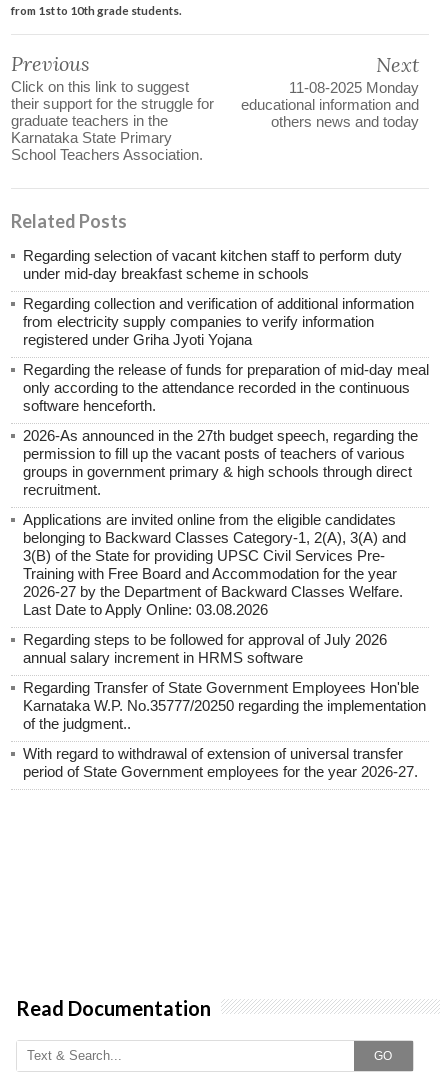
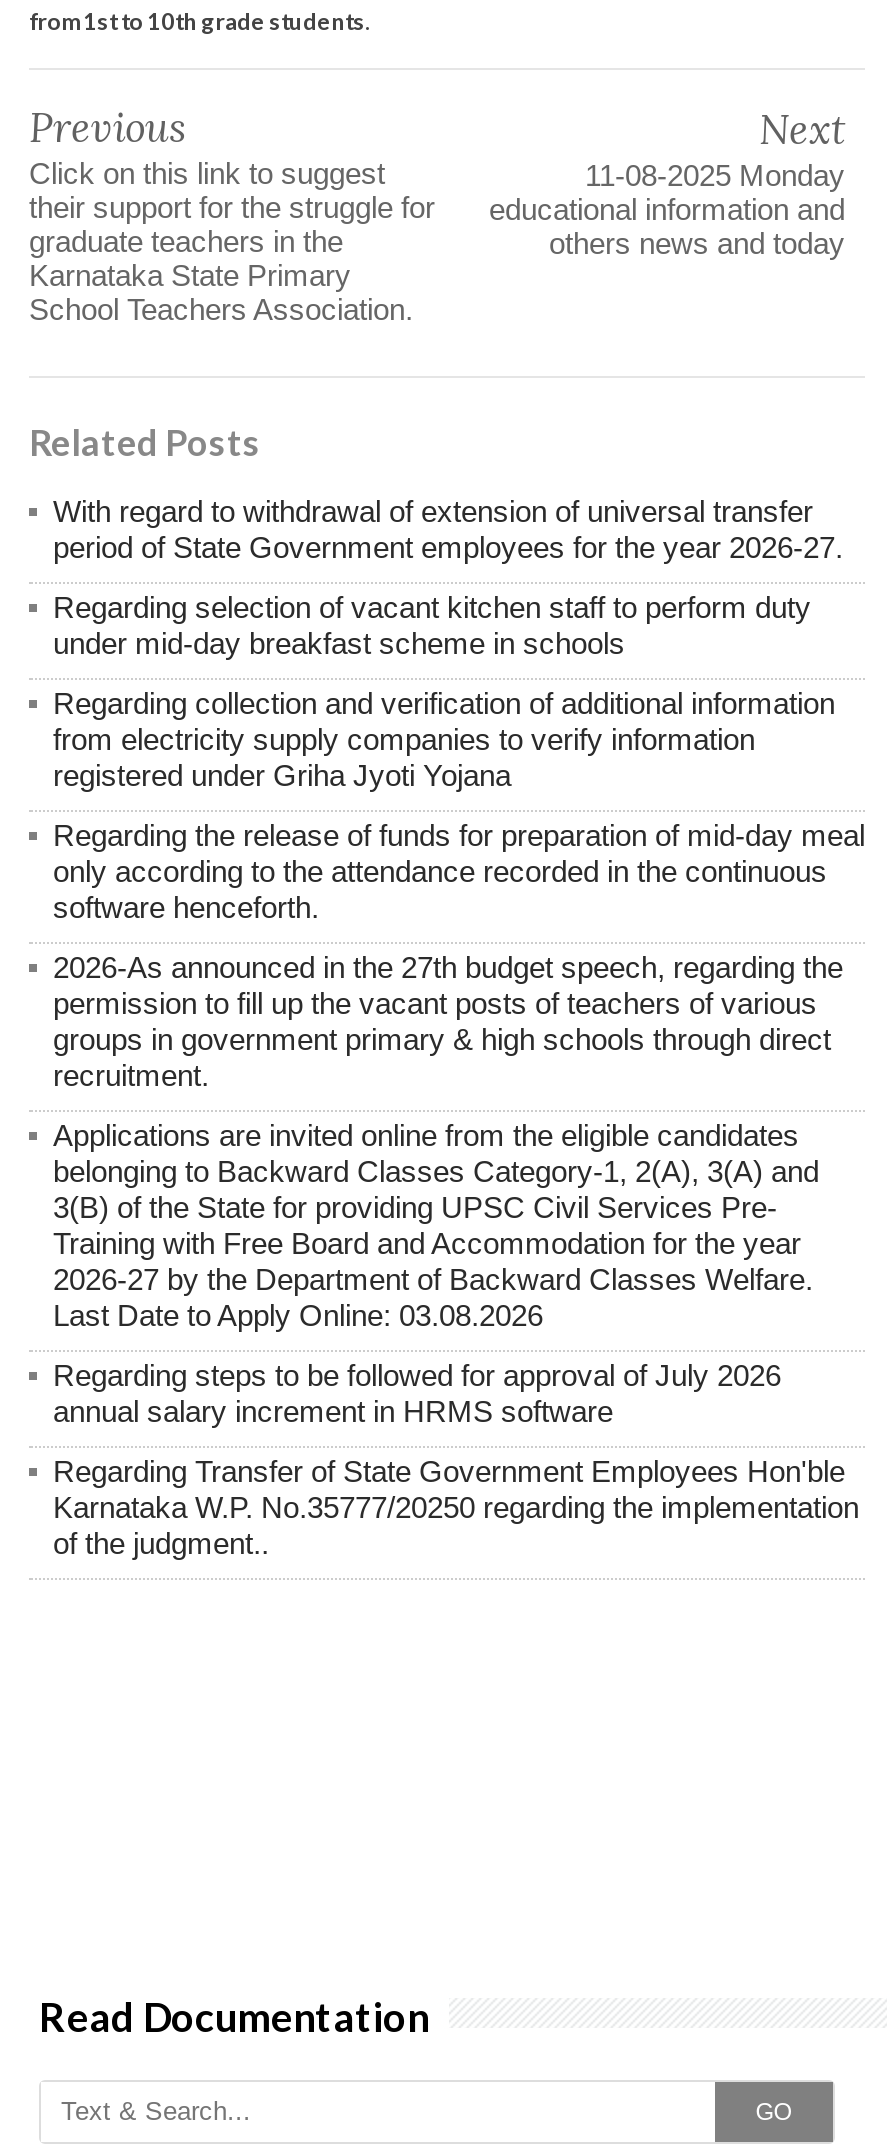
moved [23,247,429,732] -> [53,590,865,1560]: Regarding selection of vacant kitchen staff to perform duty | under mid-day breakfast scheme in schools | Regarding collection and verification of additional information | ... | Karnataka W.P. No.35777/20250 regarding the implementation | of the judgment..
moved [23,745,418,780] -> [53,494,843,564]: With regard to withdrawal of extension of universal transfer | period of State Government employees for the year 2026-27.

